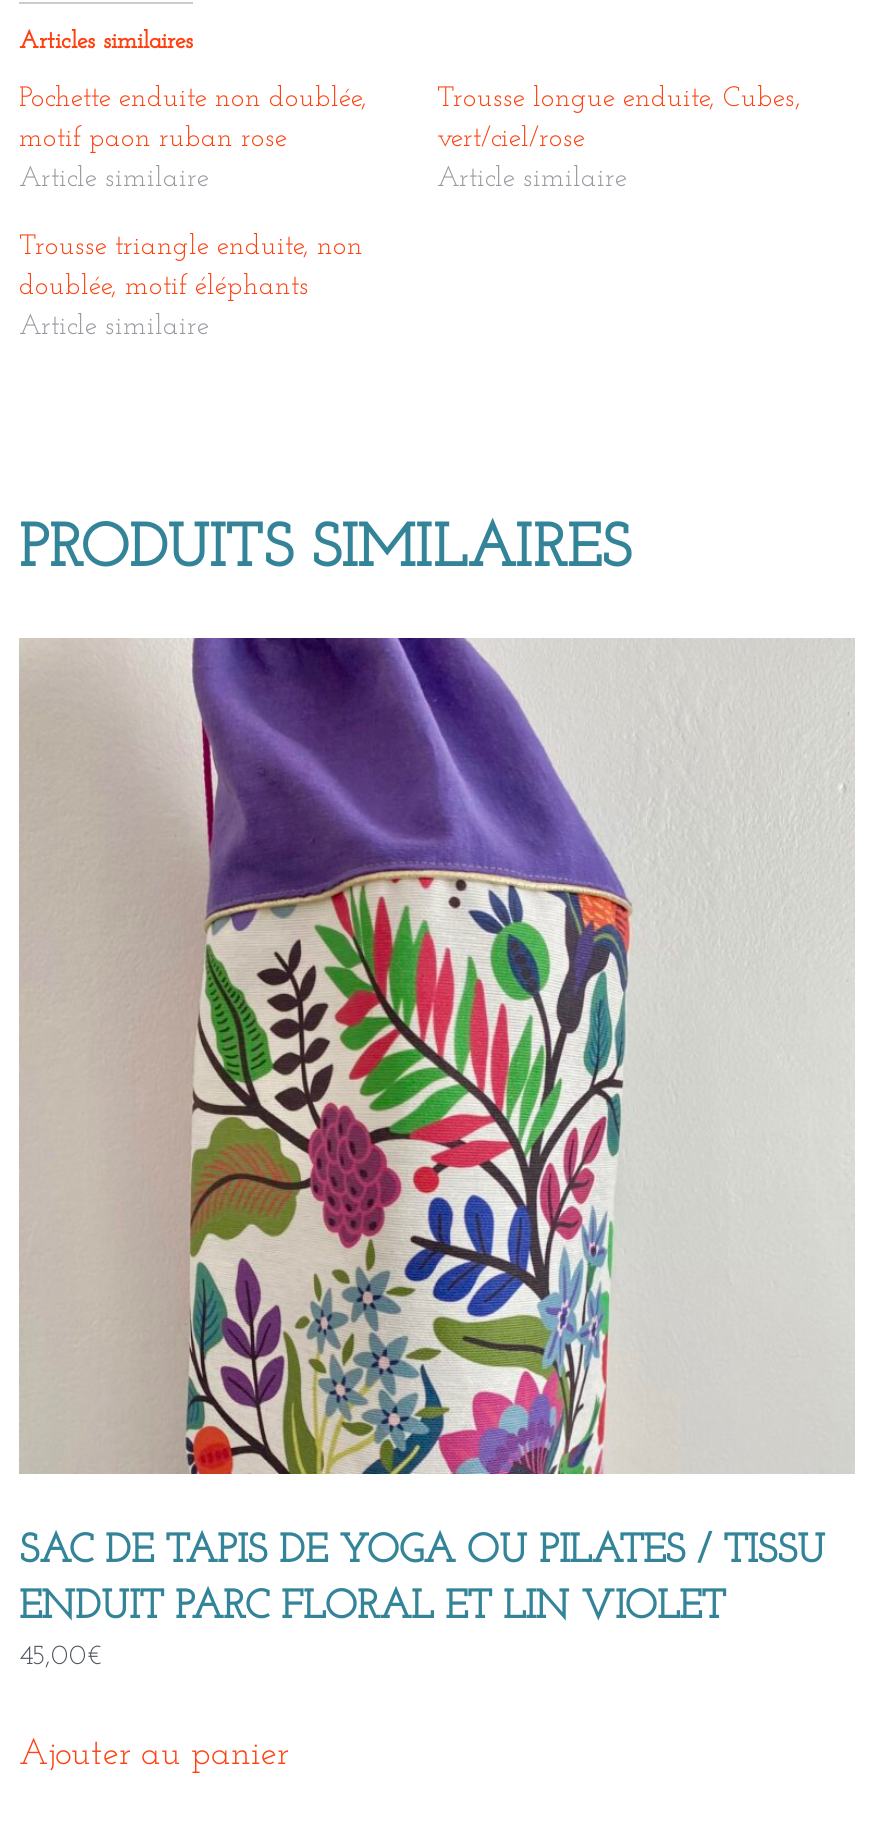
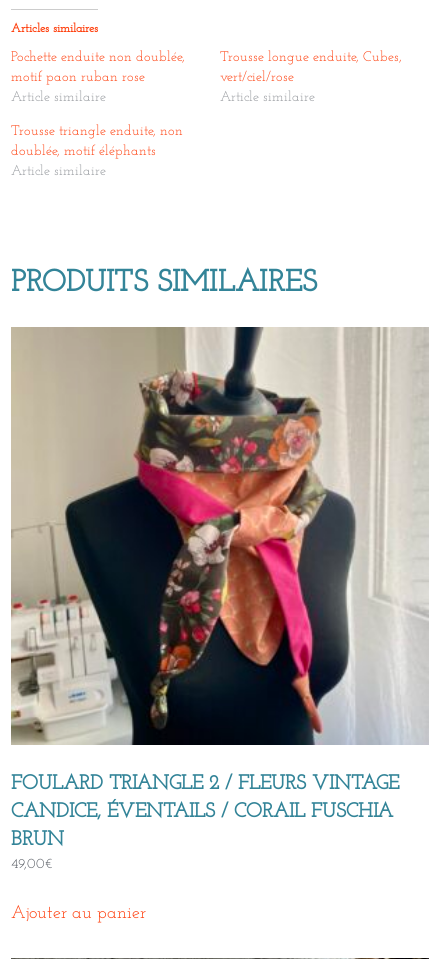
[19,636,825,1672] [image] | SAC DE TAPIS DE YOGA OU PILATES / TISSU | ENDUIT PARC FLORAL ET LIN VIOLET | 45,00€ -> [11,326,399,872] [image] | FOULARD TRIANGLE 2 / FLEURS VINTAGE | CANDICE, ÉVENTAILS / CORAIL FUSCHIA | BRUN | 49,00€

